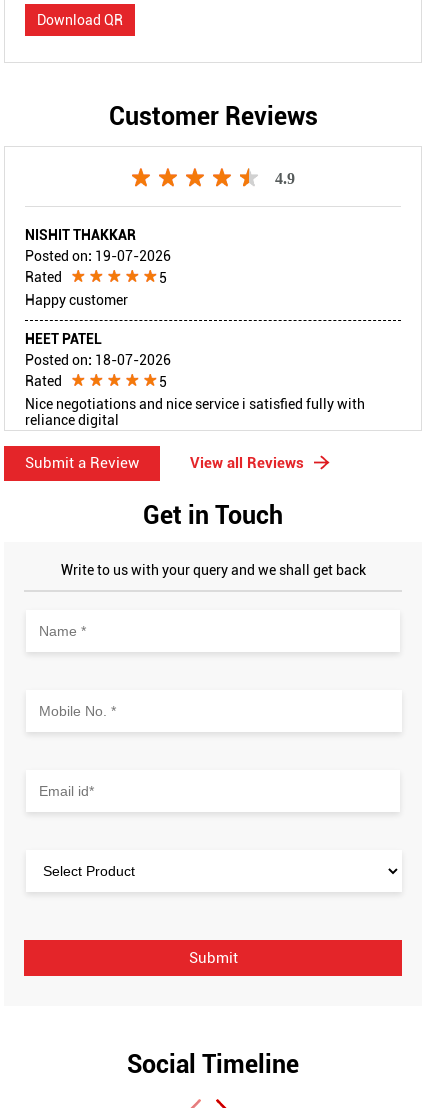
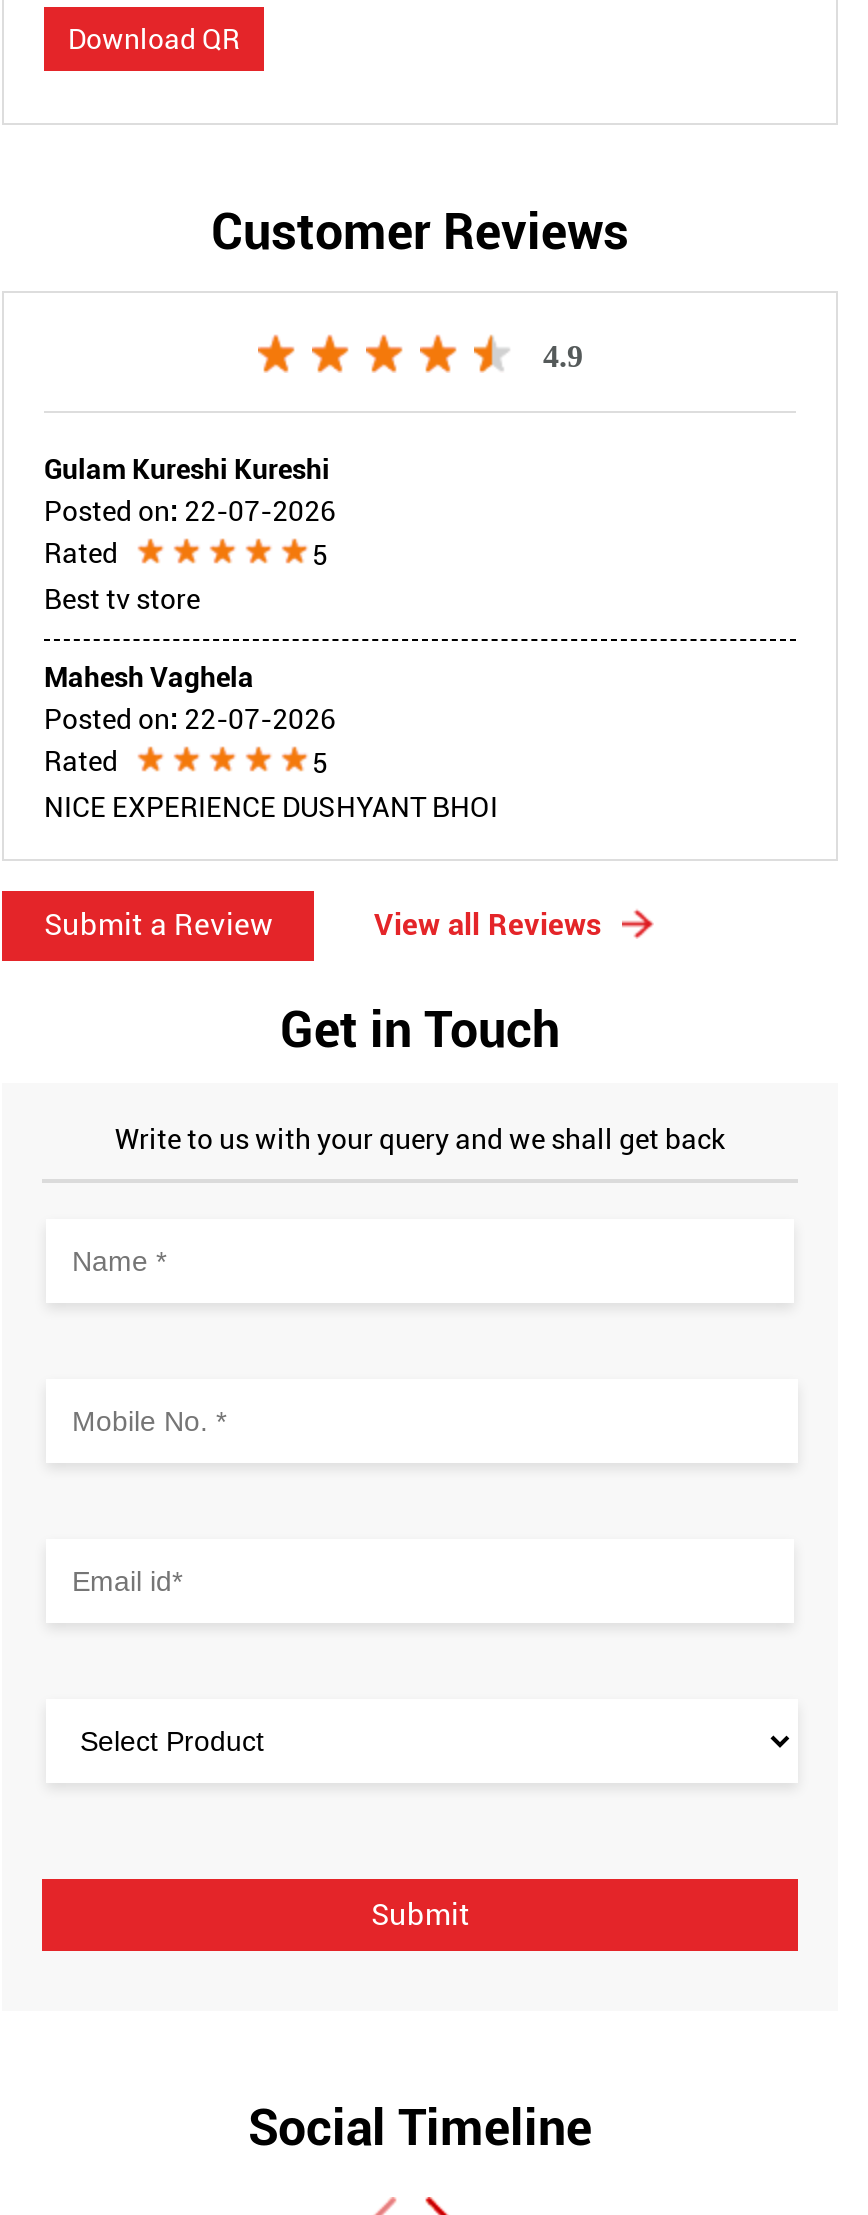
[25,227,171,264] NISHIT THAKKAR | Posted on: 19-07-2026 -> [44,454,336,528] Gulam Kureshi Kureshi | Posted on: 22-07-2026
[25,292,128,308] Happy customer -> [44,584,200,616] Best tv store
[25,331,171,368] HEET PATEL | Posted on: 18-07-2026 -> [44,662,336,736] Mahesh Vaghela | Posted on: 22-07-2026
[25,396,365,428] Nice negotiations and nice service i satisfied fully with | reliance digital -> [44,792,498,824] NICE EXPERIENCE DUSHYANT BHOI

